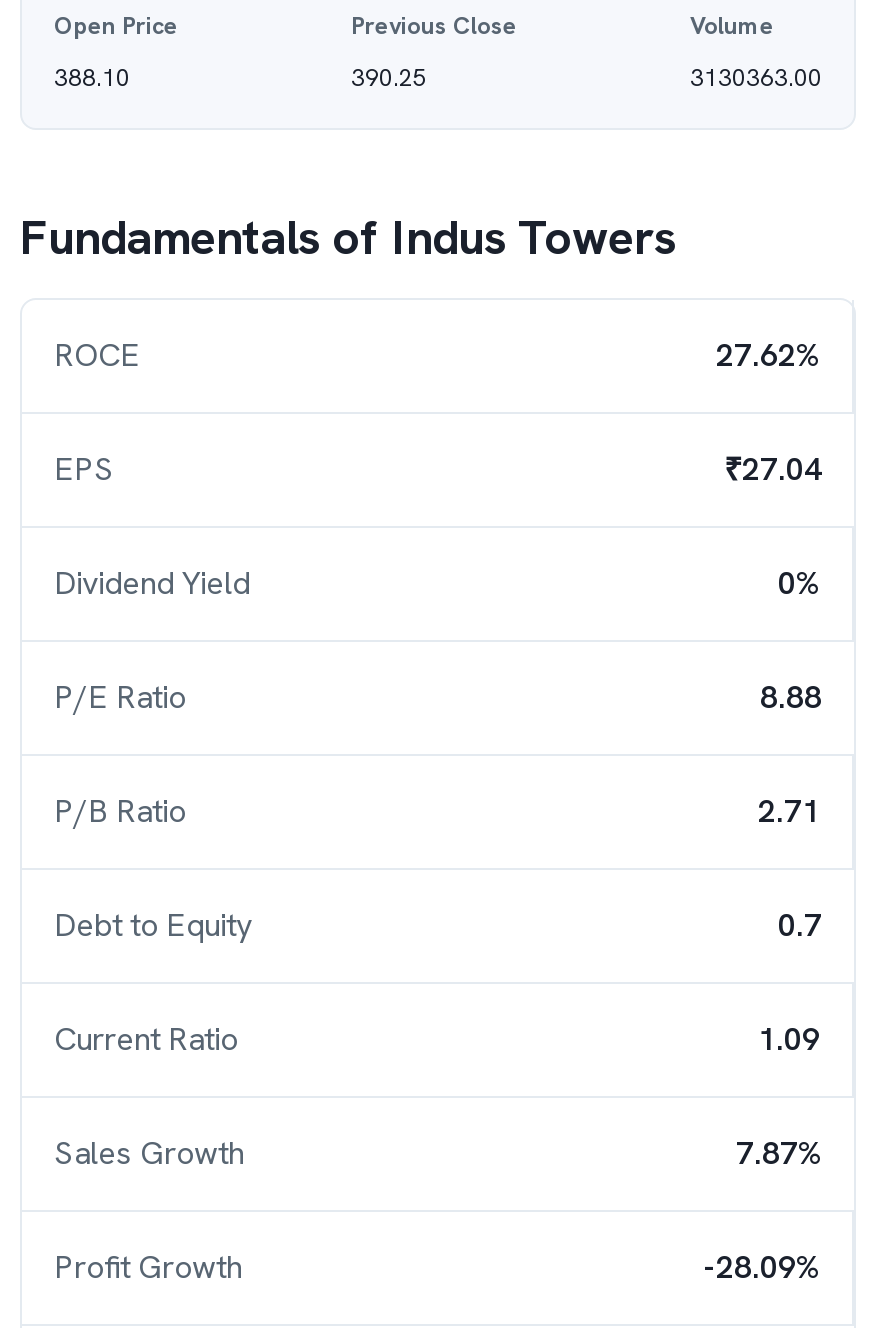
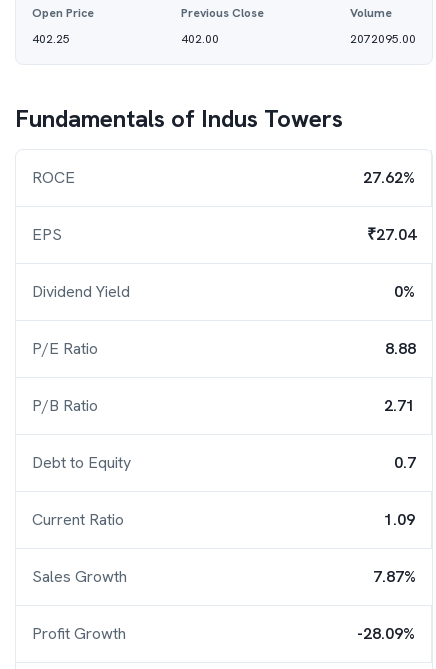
[54,62,130,94] 388.10 -> [32,31,70,47] 402.25
[351,62,427,94] 390.25 -> [180,31,218,47] 402.00
[690,62,822,94] 3130363.00 -> [350,31,416,47] 2072095.00

